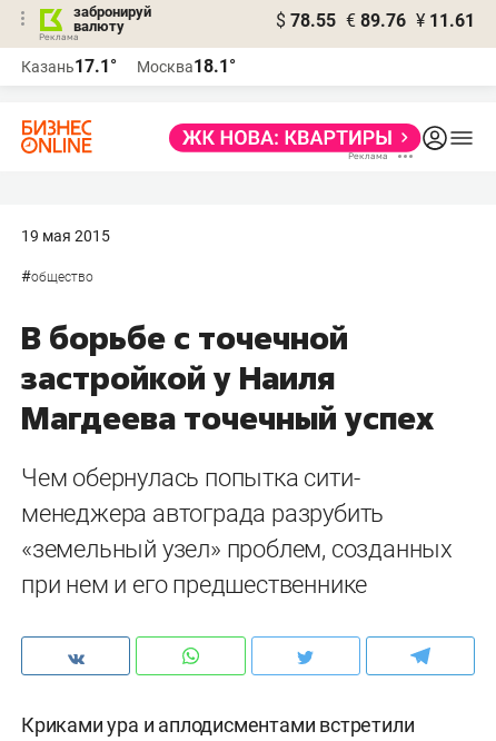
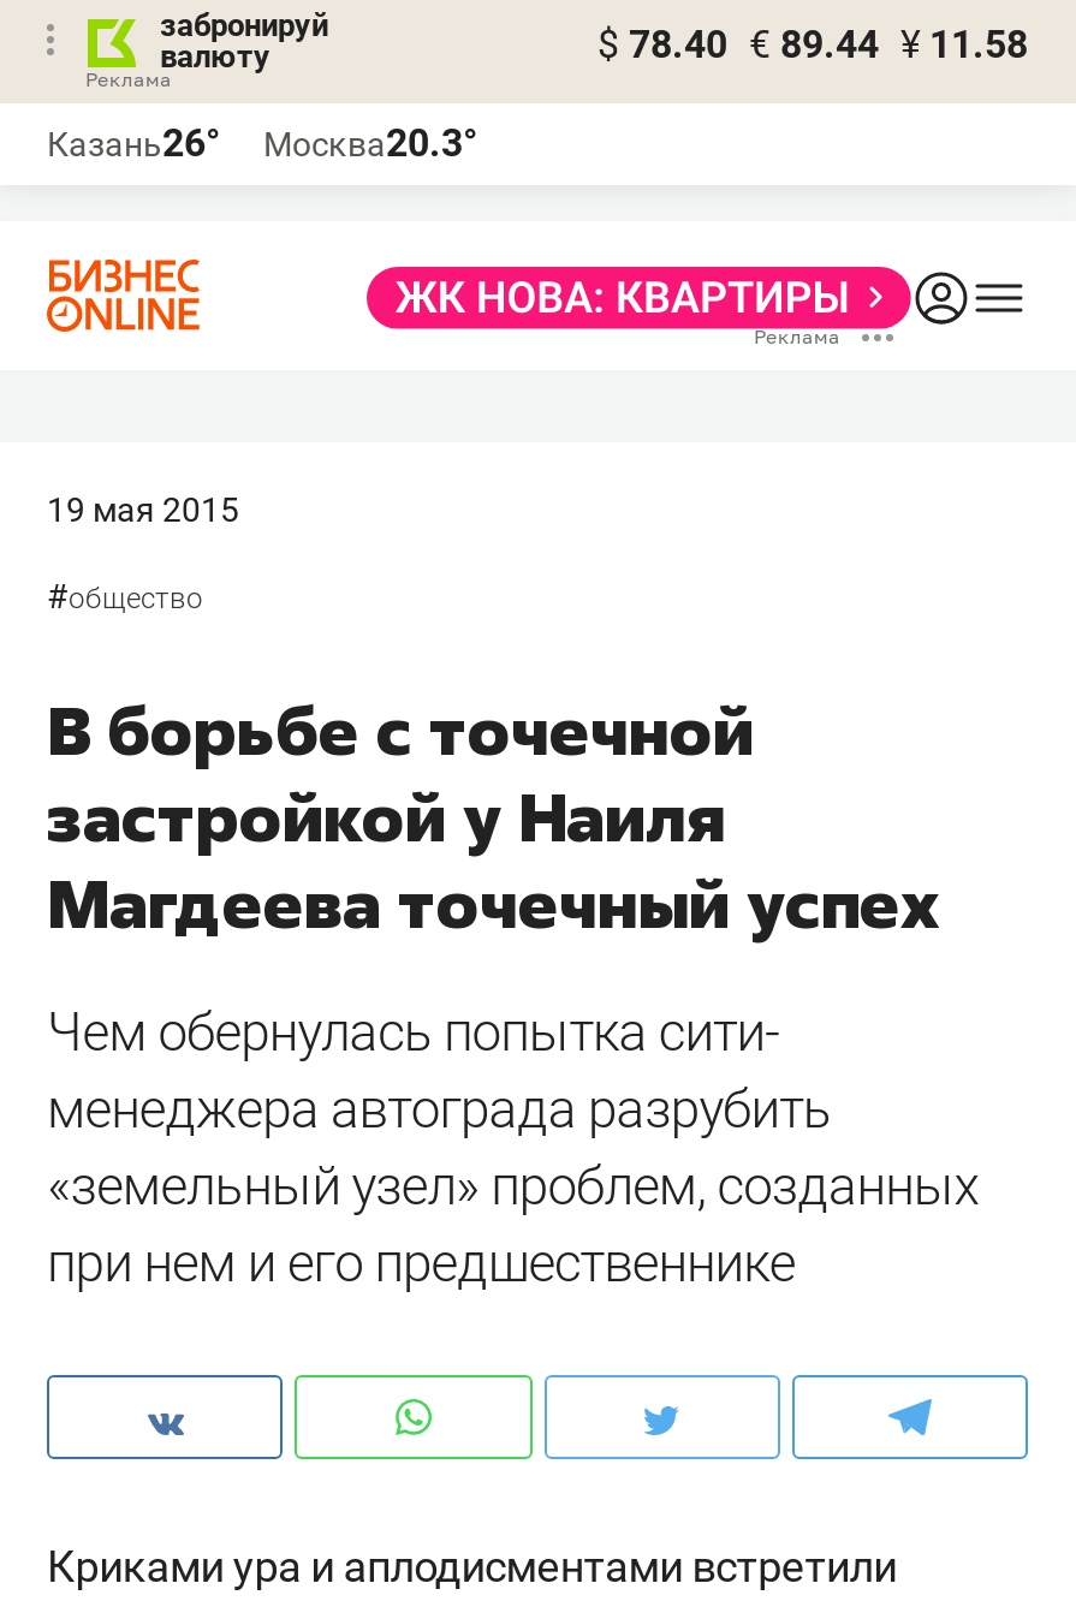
[276,10,475,31] $ 78.55 € 89.76 ¥ 11.61 -> [598,22,1028,67] $ 78.40 € 89.44 ¥ 11.58
[21,56,117,77] Казань17.1° -> [47,120,220,166] Казань26°
[137,56,236,77] Москва18.1° -> [263,120,477,166] Москва20.3°

